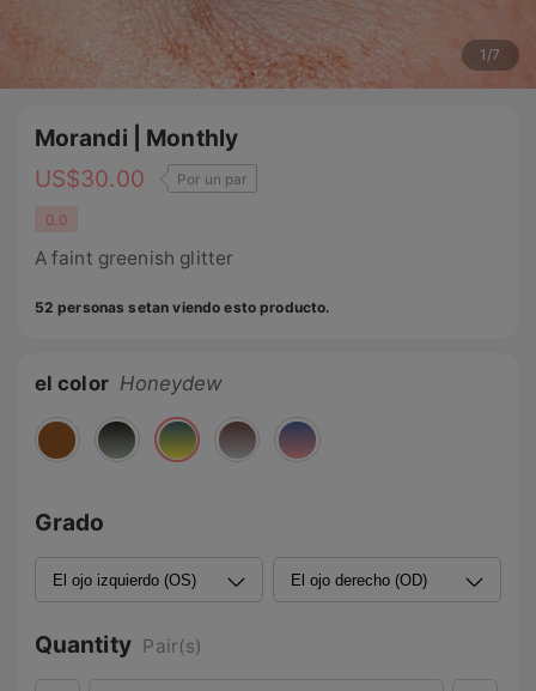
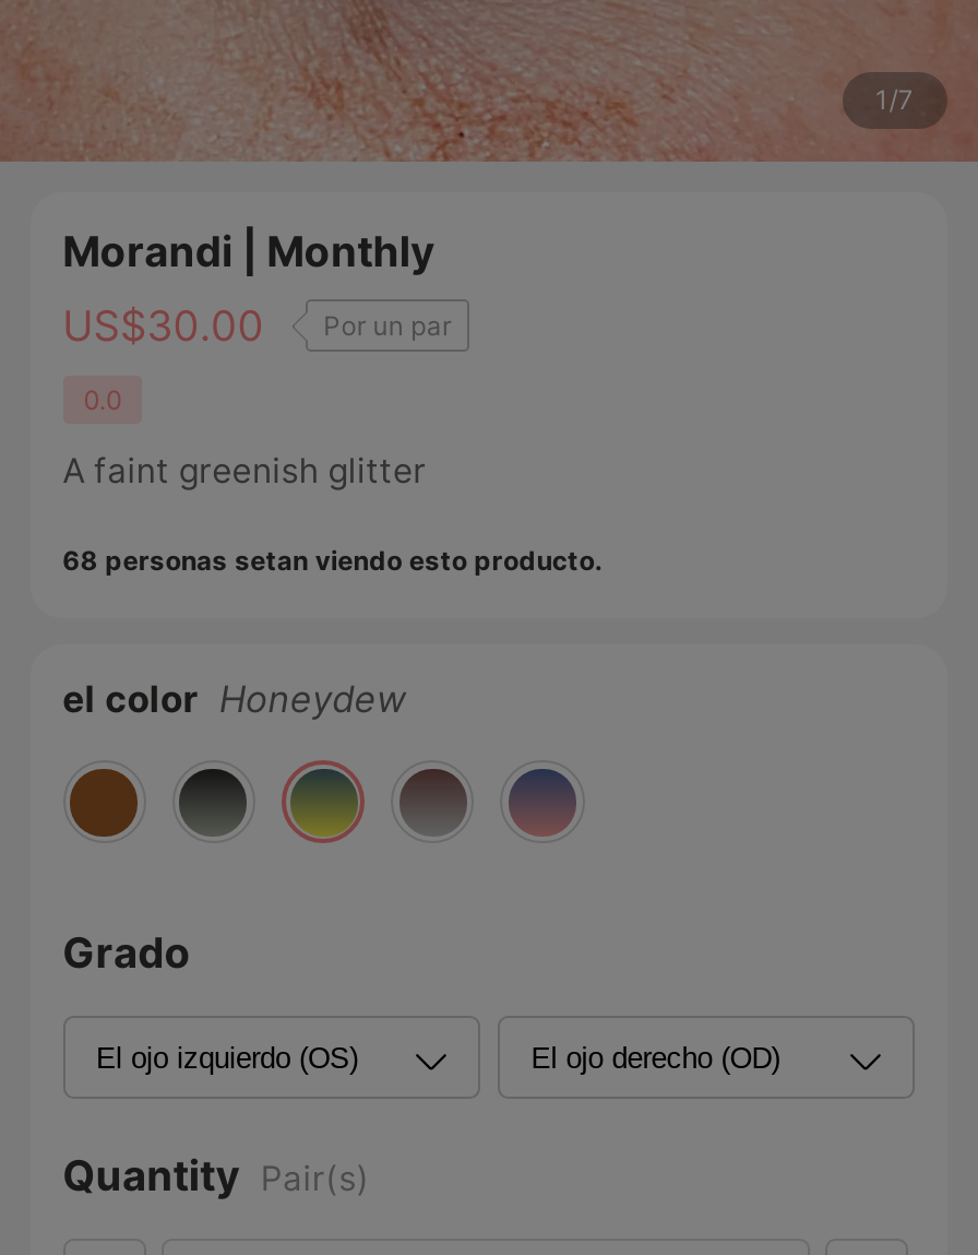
[34,299,331,317] 52 personas setan viendo esto producto. -> [63,545,604,578] 68 personas setan viendo esto producto.

